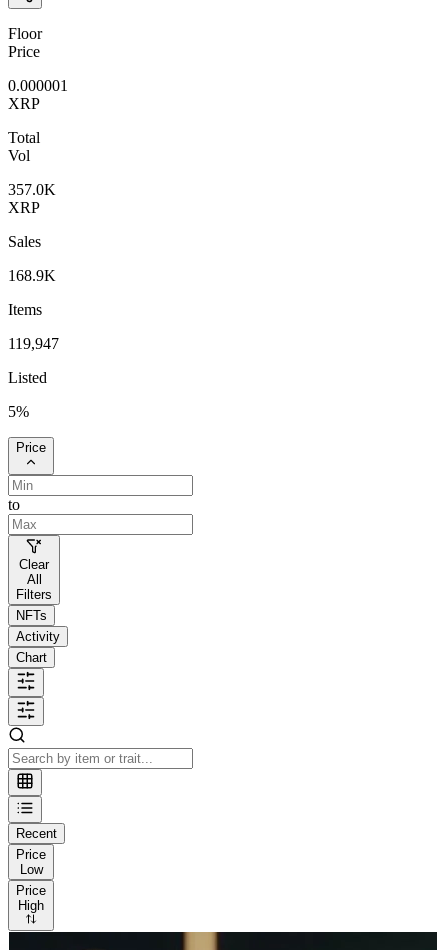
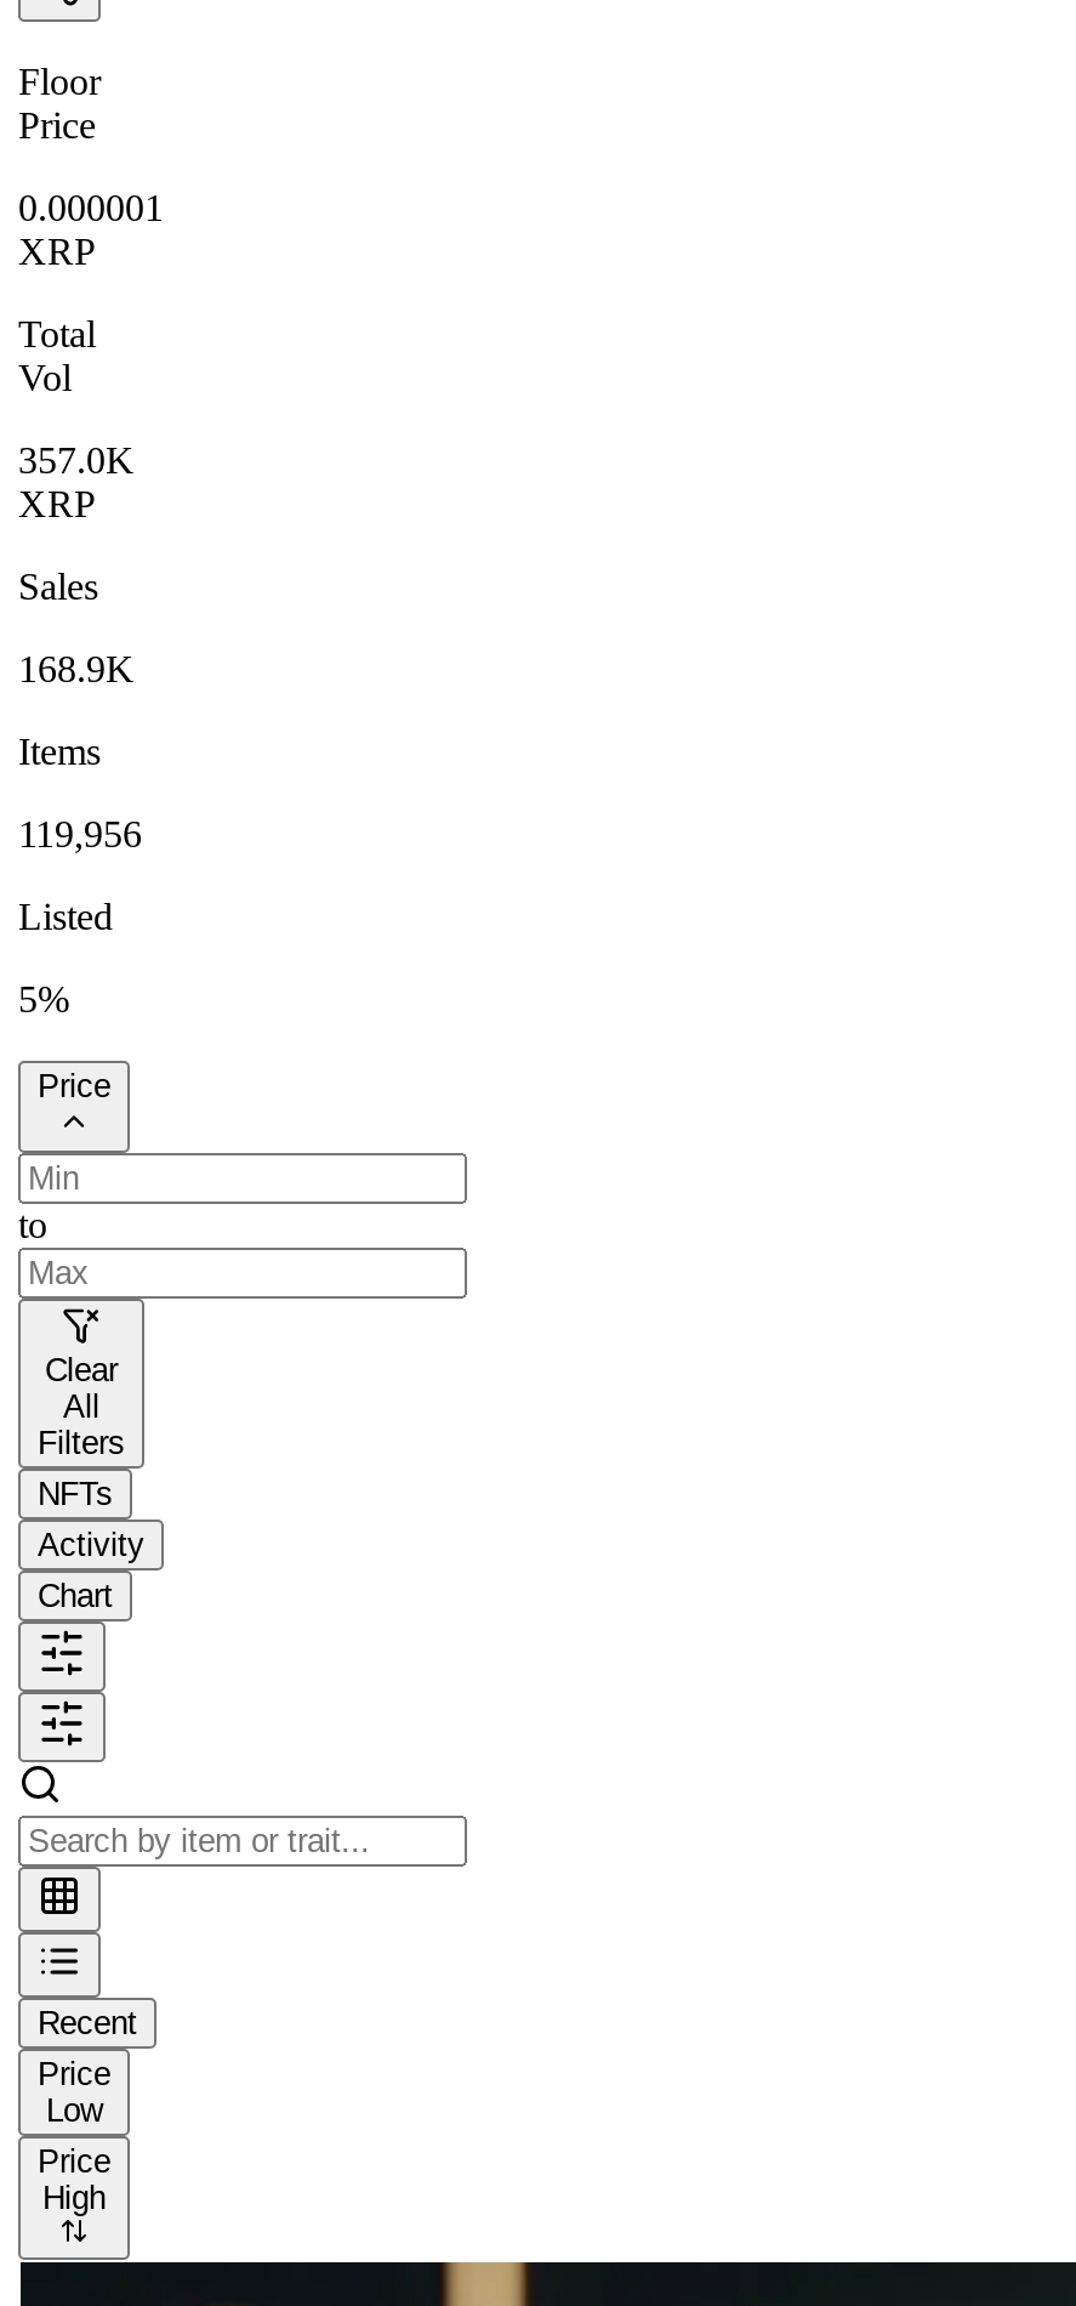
[8,335,59,352] 119,947 -> [18,813,142,854] 119,956

